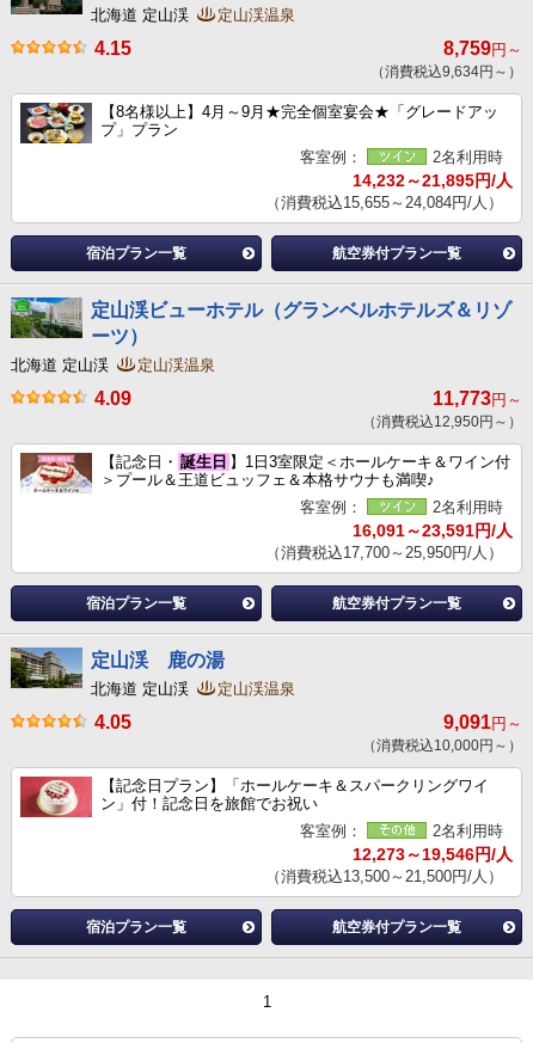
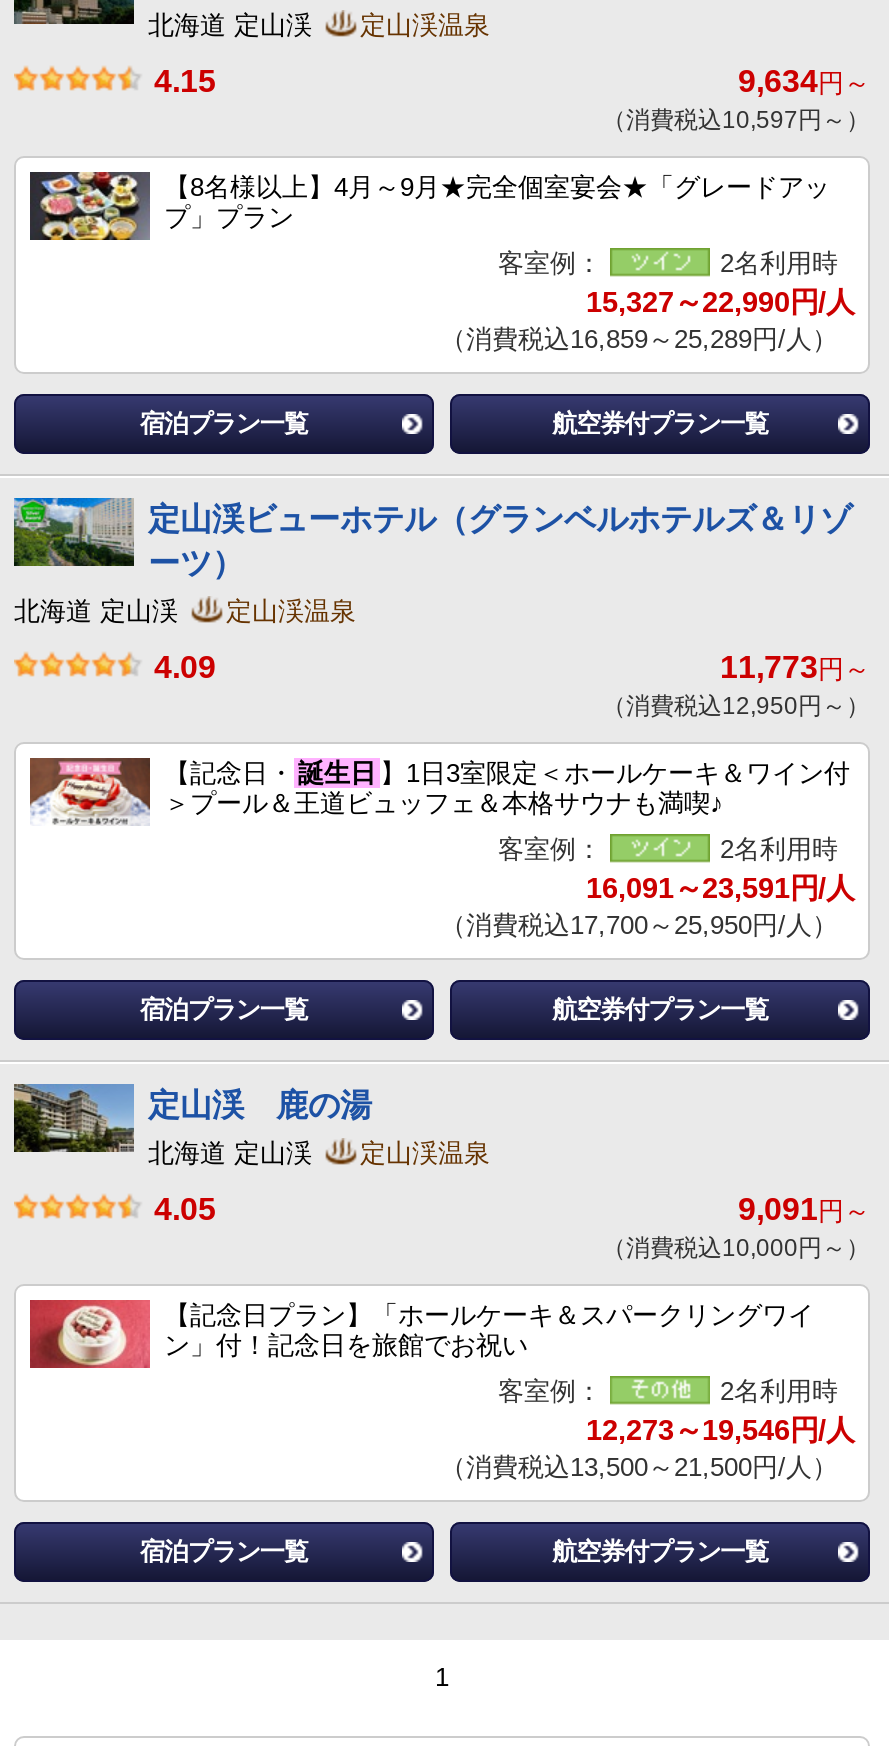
[443,38,522,59] 8,759円～ -> [738,64,870,98] 9,634円～
[370,63,522,80] （消費税込9,634円～） -> [602,106,870,134] （消費税込10,597円～）
[353,171,513,190] 14,232～21,895円/人 -> [586,286,854,318] 15,327～22,990円/人
[265,194,503,211] （消費税込15,655～24,084円/人） -> [440,324,838,354] （消費税込16,859～25,289円/人）

